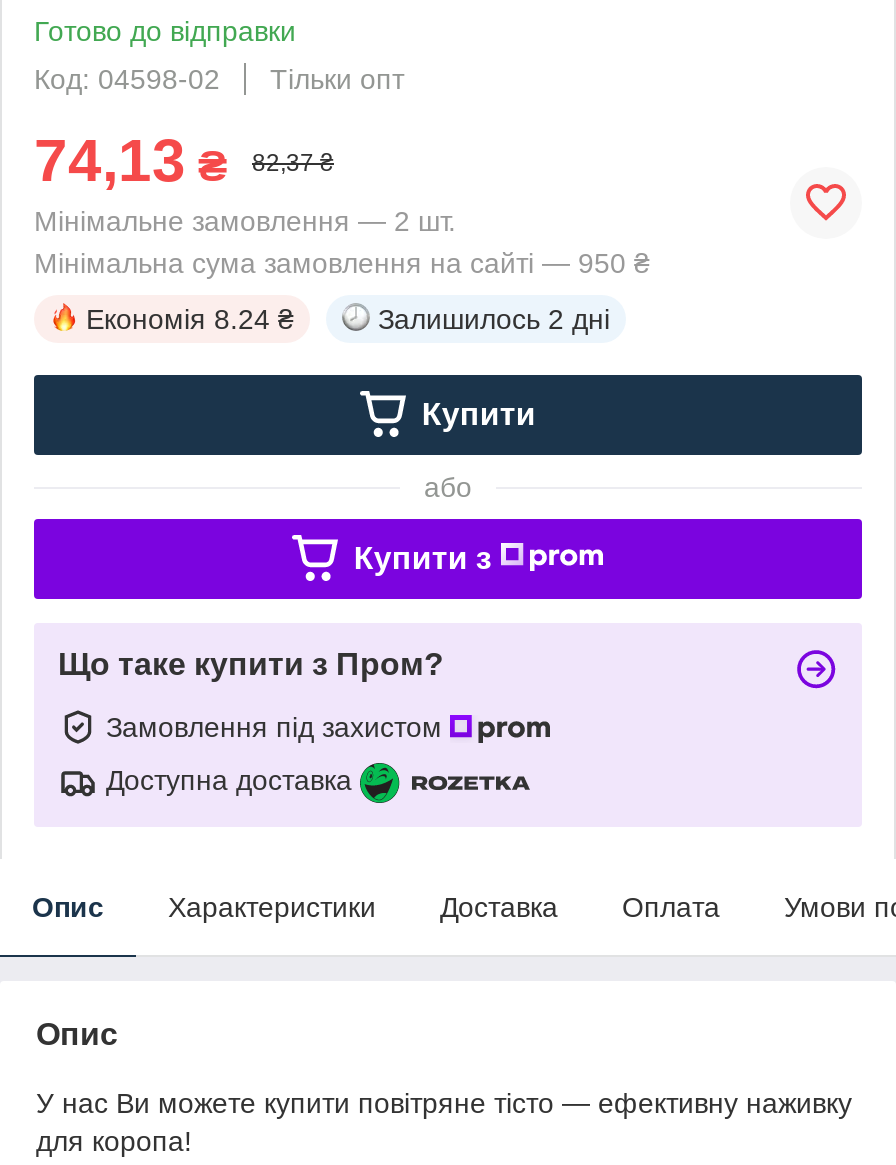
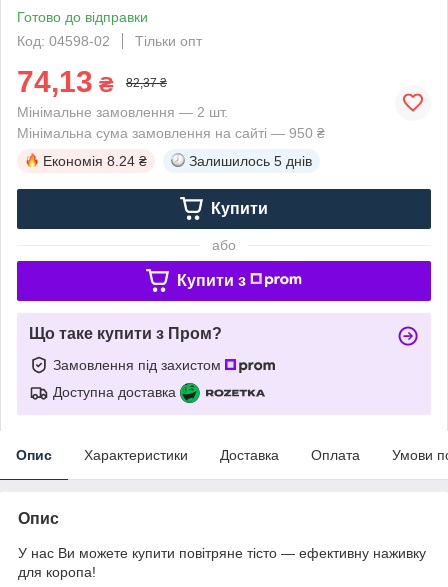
[378,303,610,335] Залишилось 2 дні -> [189,153,312,169] Залишилось 5 днів

